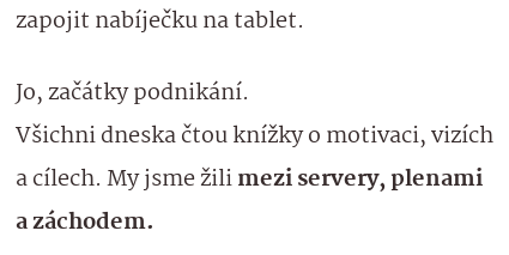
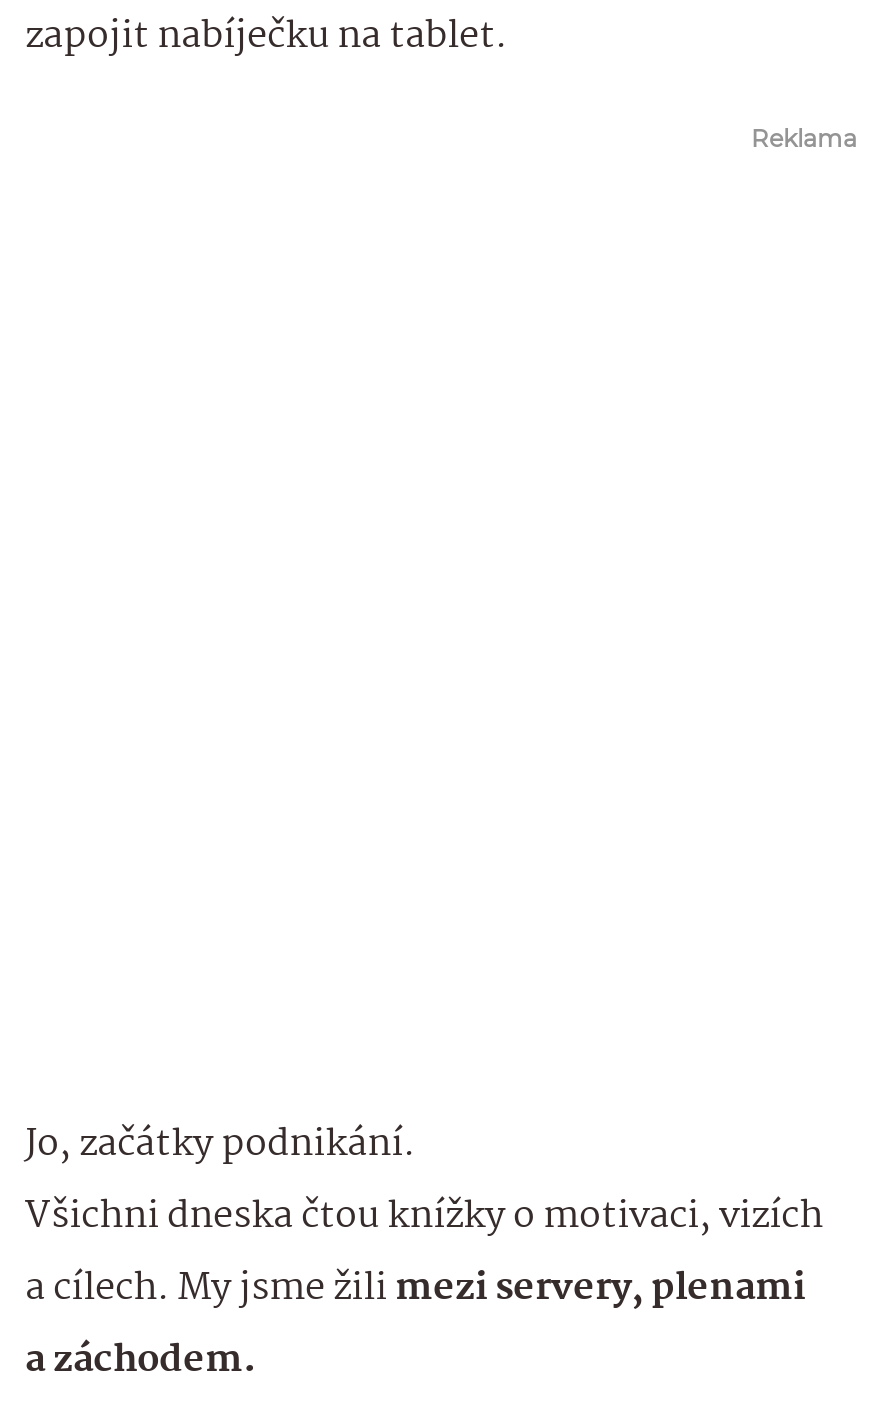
none -> [751,122,857,152] Reklama

